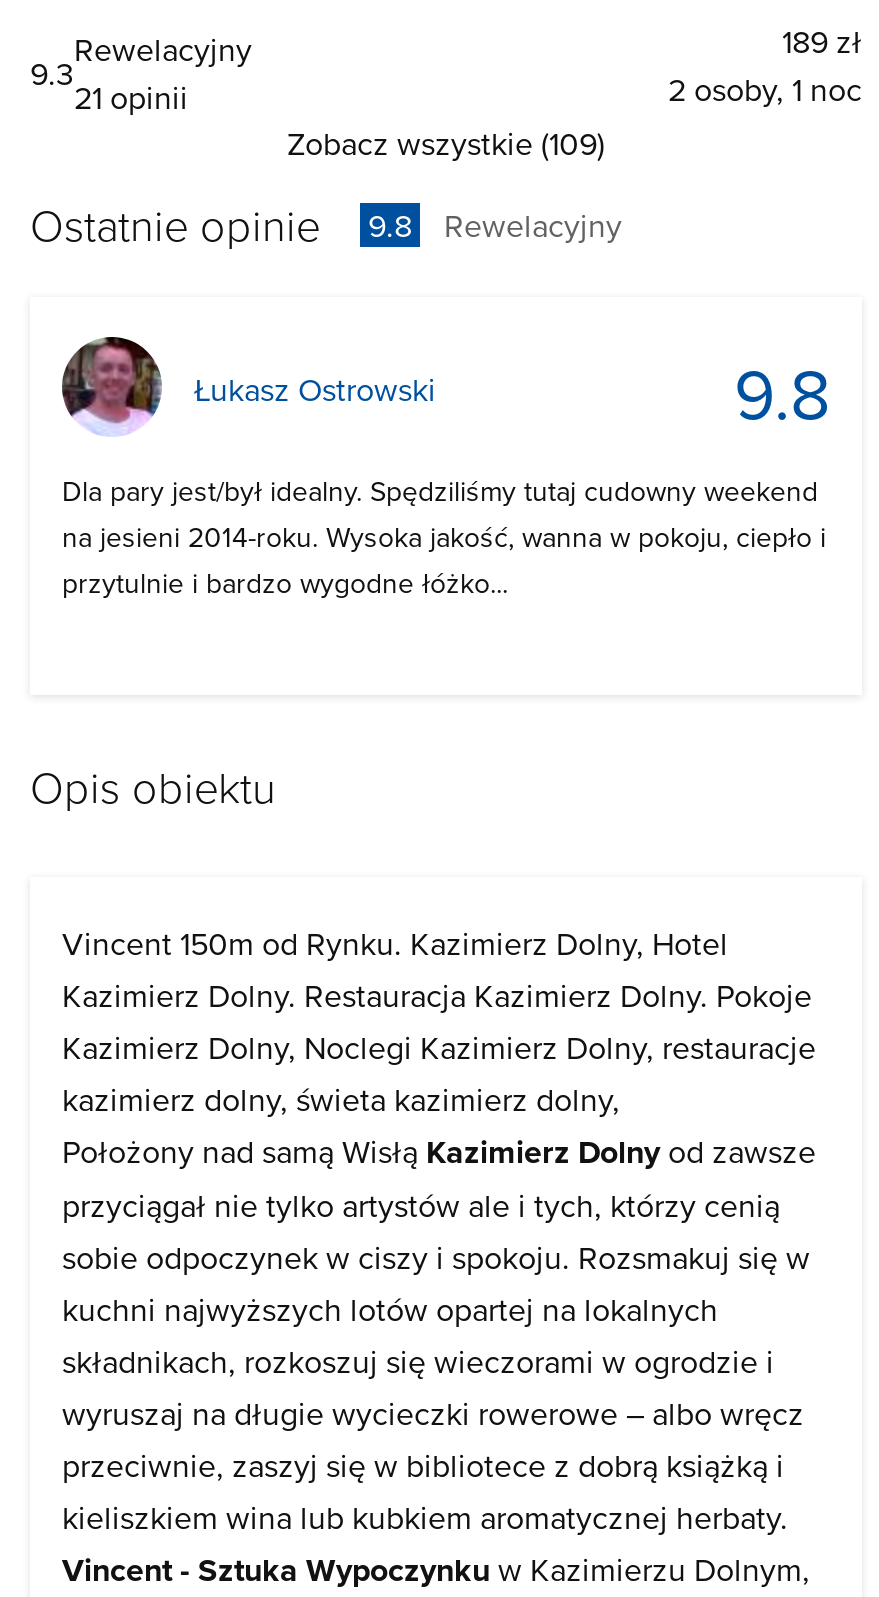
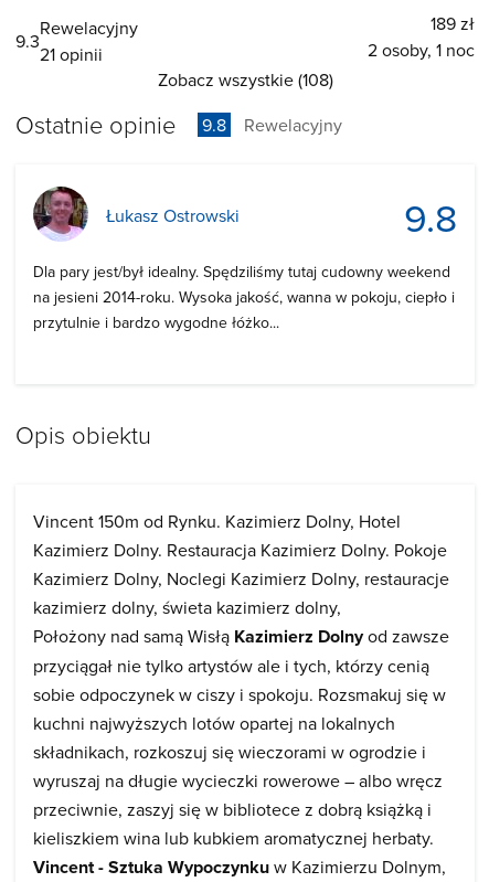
[287,121,605,165] Zobacz wszystkie (109) -> [157,67,333,92] Zobacz wszystkie (108)

